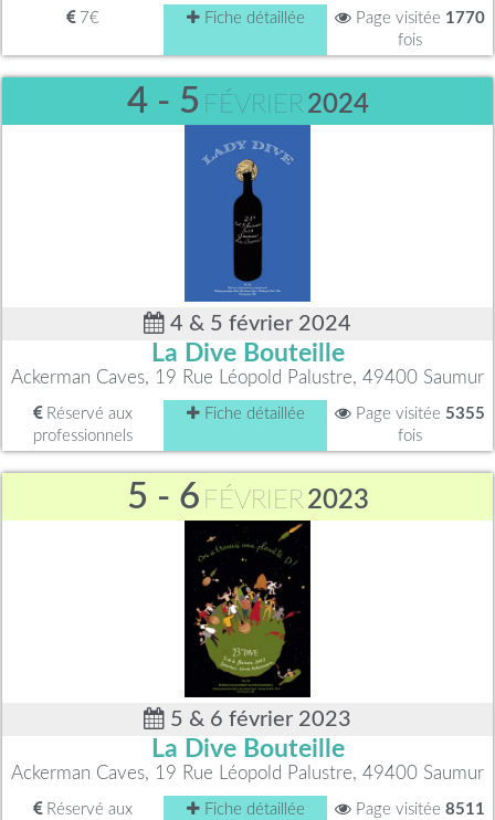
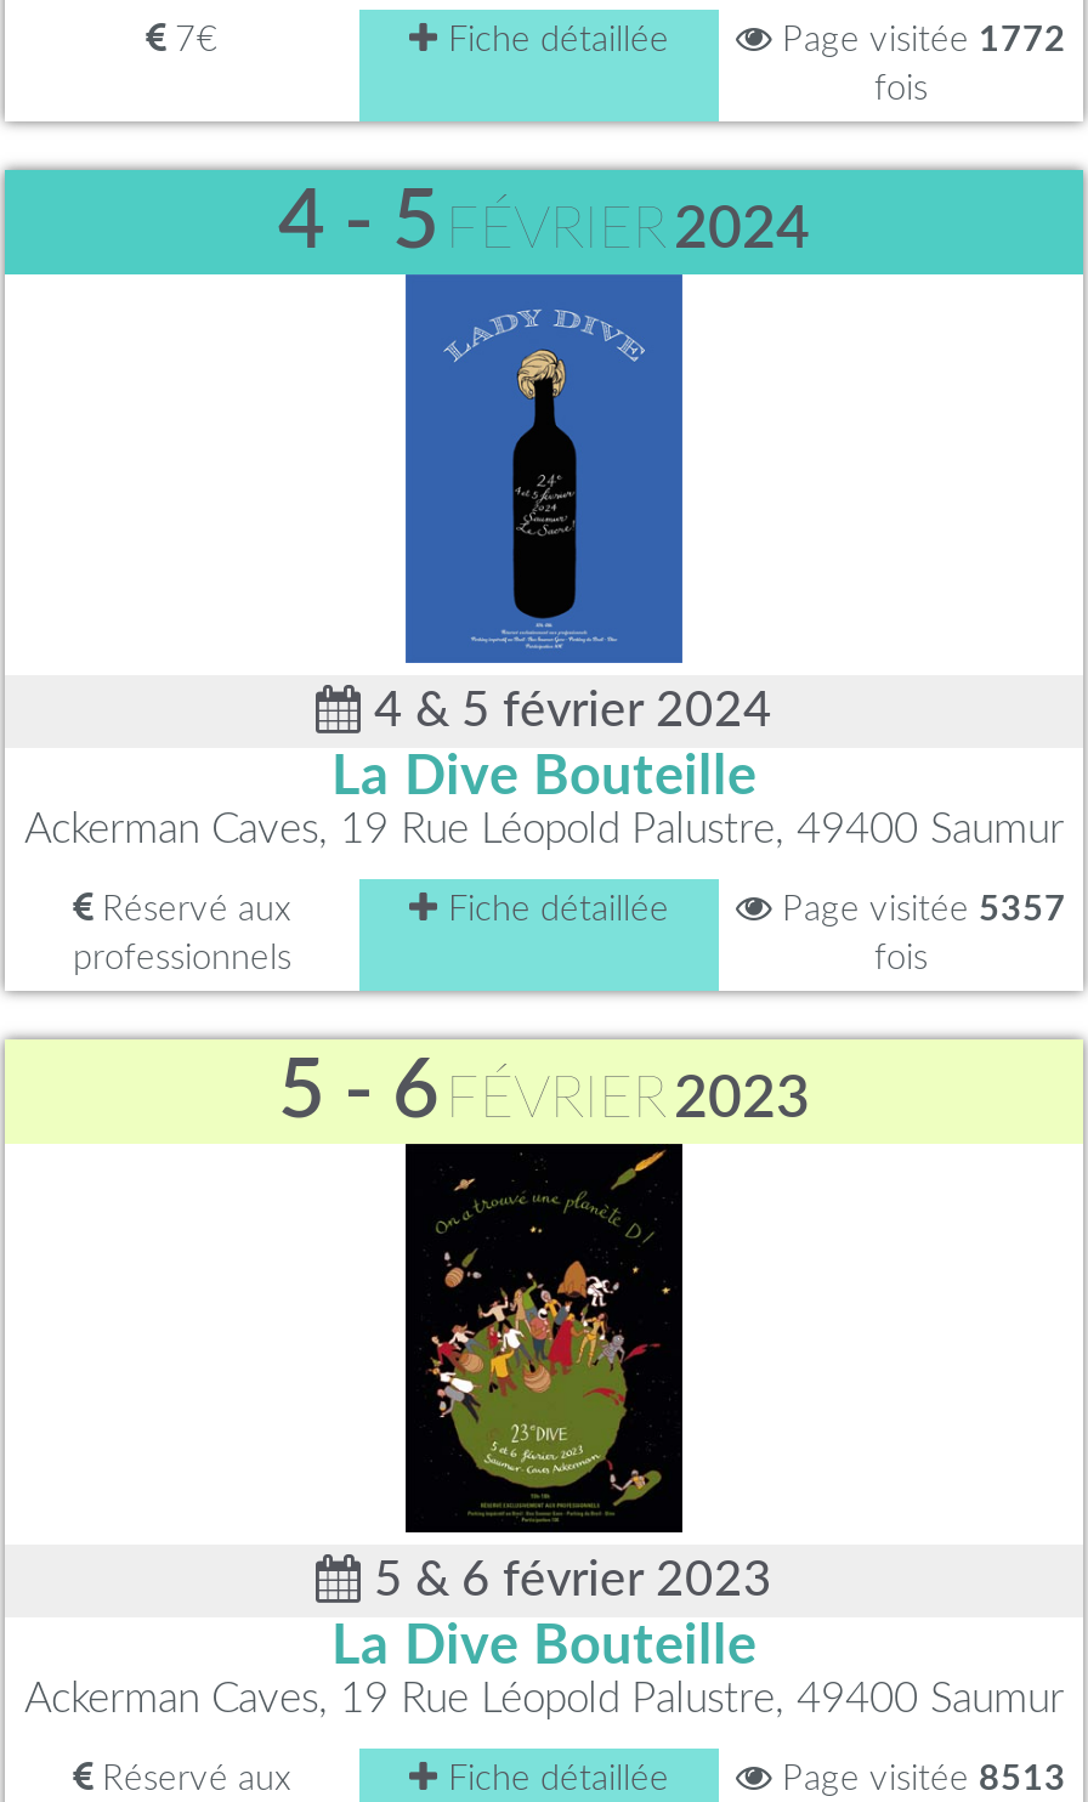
[351,10,485,26] Page visitée 1770 -> [772,22,1066,58] Page visitée 1772
[351,405,485,422] Page visitée 5355 -> [772,891,1066,927] Page visitée 5357
[351,801,485,818] Page visitée 8511 -> [772,1760,1066,1797] Page visitée 8513

